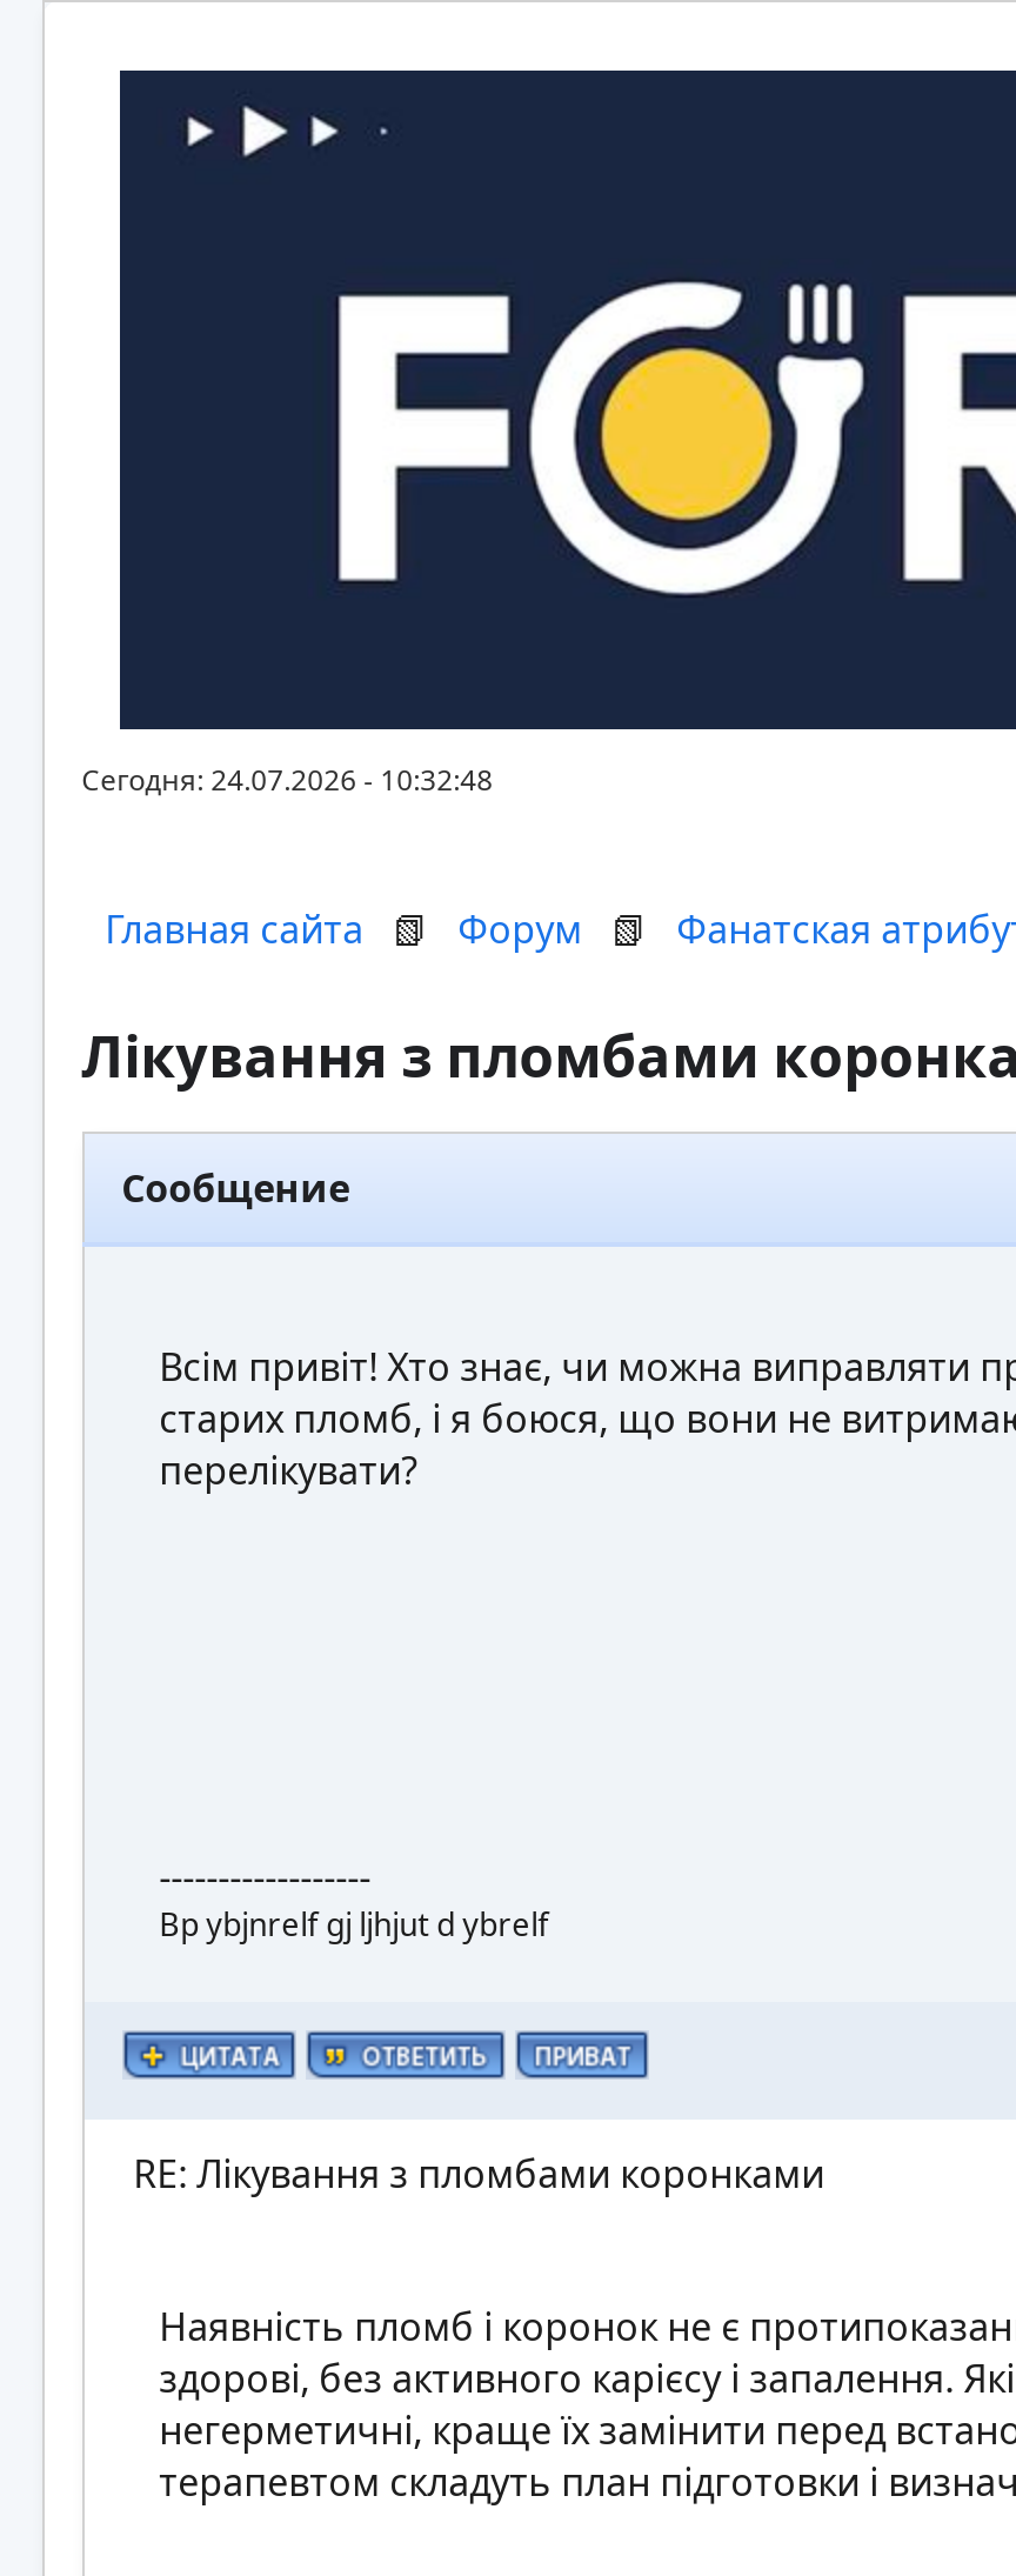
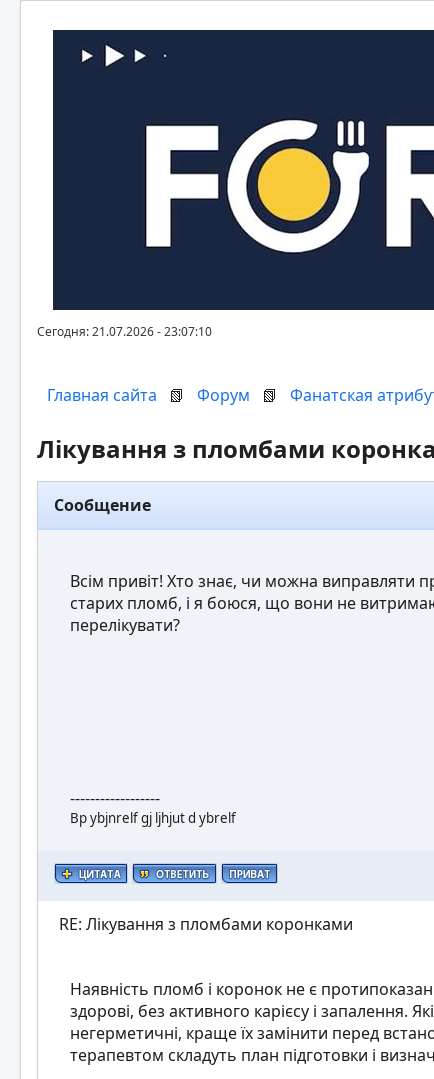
[81,760,493,800] Сегодня: 24.07.2026 - 10:32:48 -> [37,323,212,340] Сегодня: 21.07.2026 - 23:07:10

